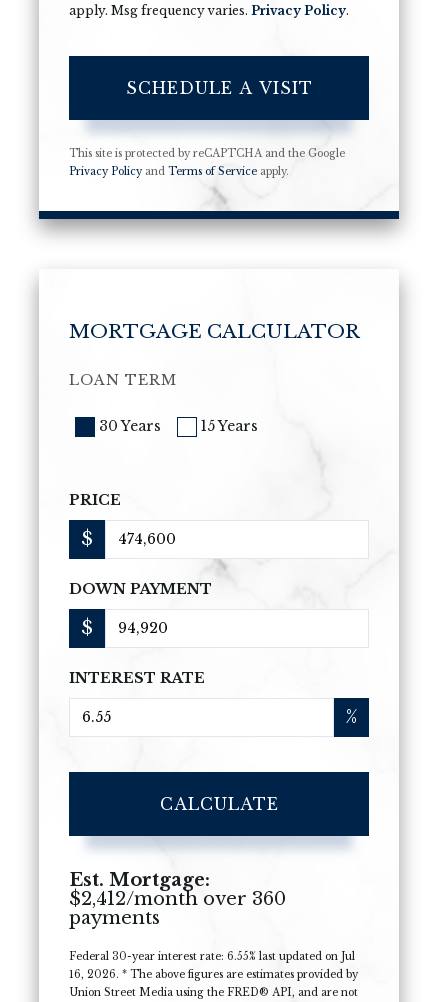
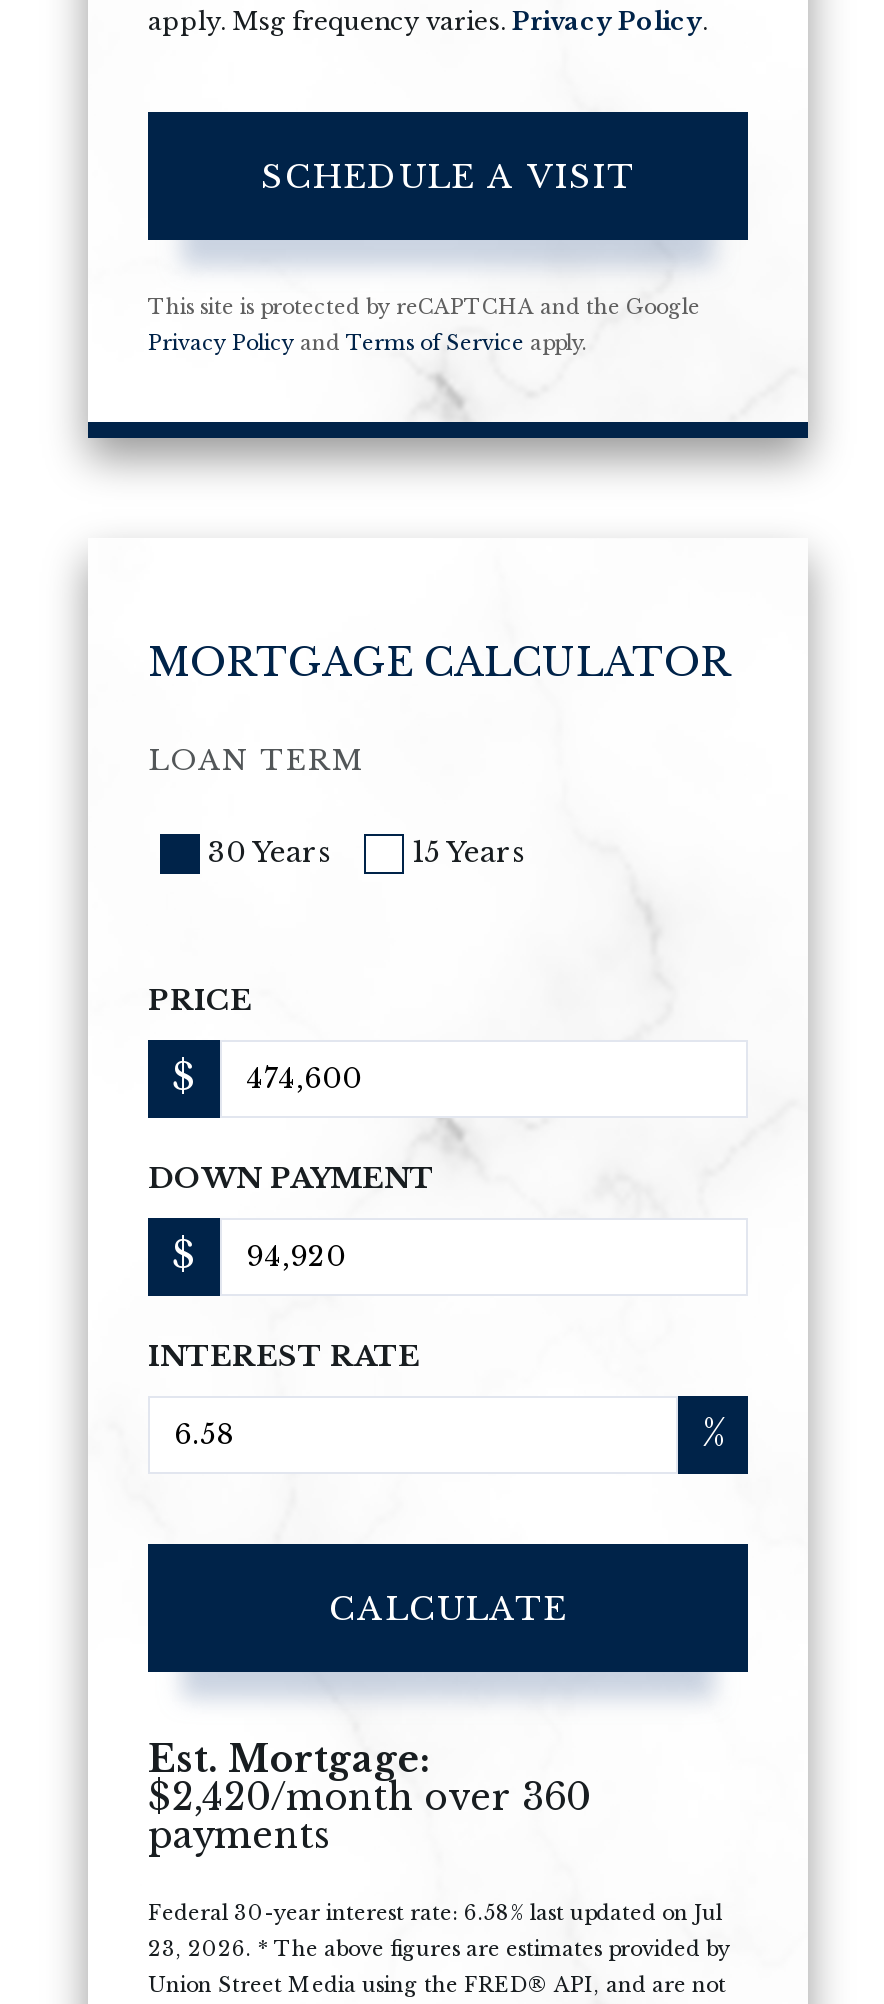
[69,888,286,910] $2,412/month over 360 -> [148,1775,590,1819] $2,420/month over 360
[69,950,355,963] Federal 30-year interest rate: 6.55% last updated on Jul -> [148,1899,722,1925] Federal 30-year interest rate: 6.58% last updated on Jul
[69,968,358,981] 16, 2026. * The above figures are estimates provided by -> [148,1935,730,1961] 23, 2026. * The above figures are estimates provided by

